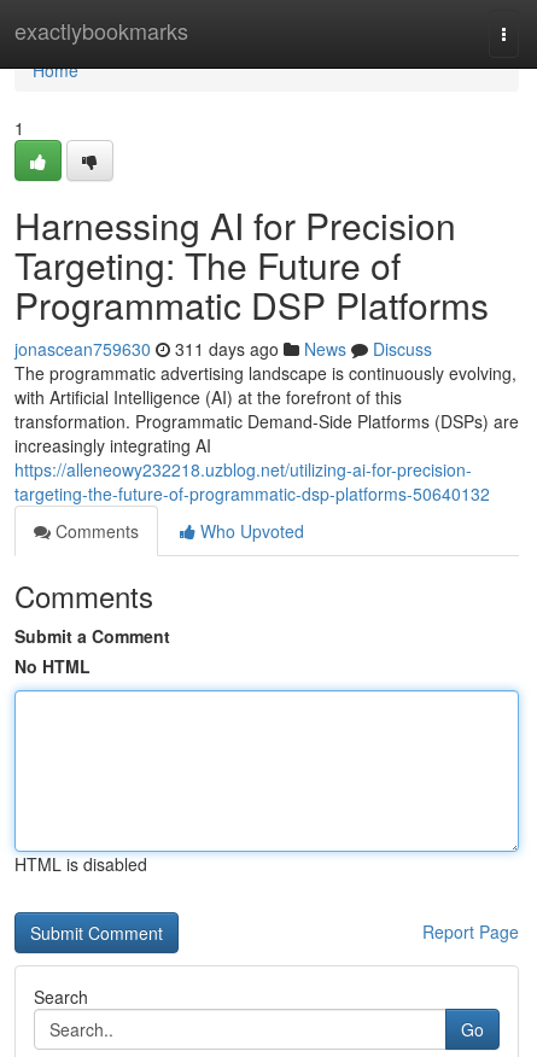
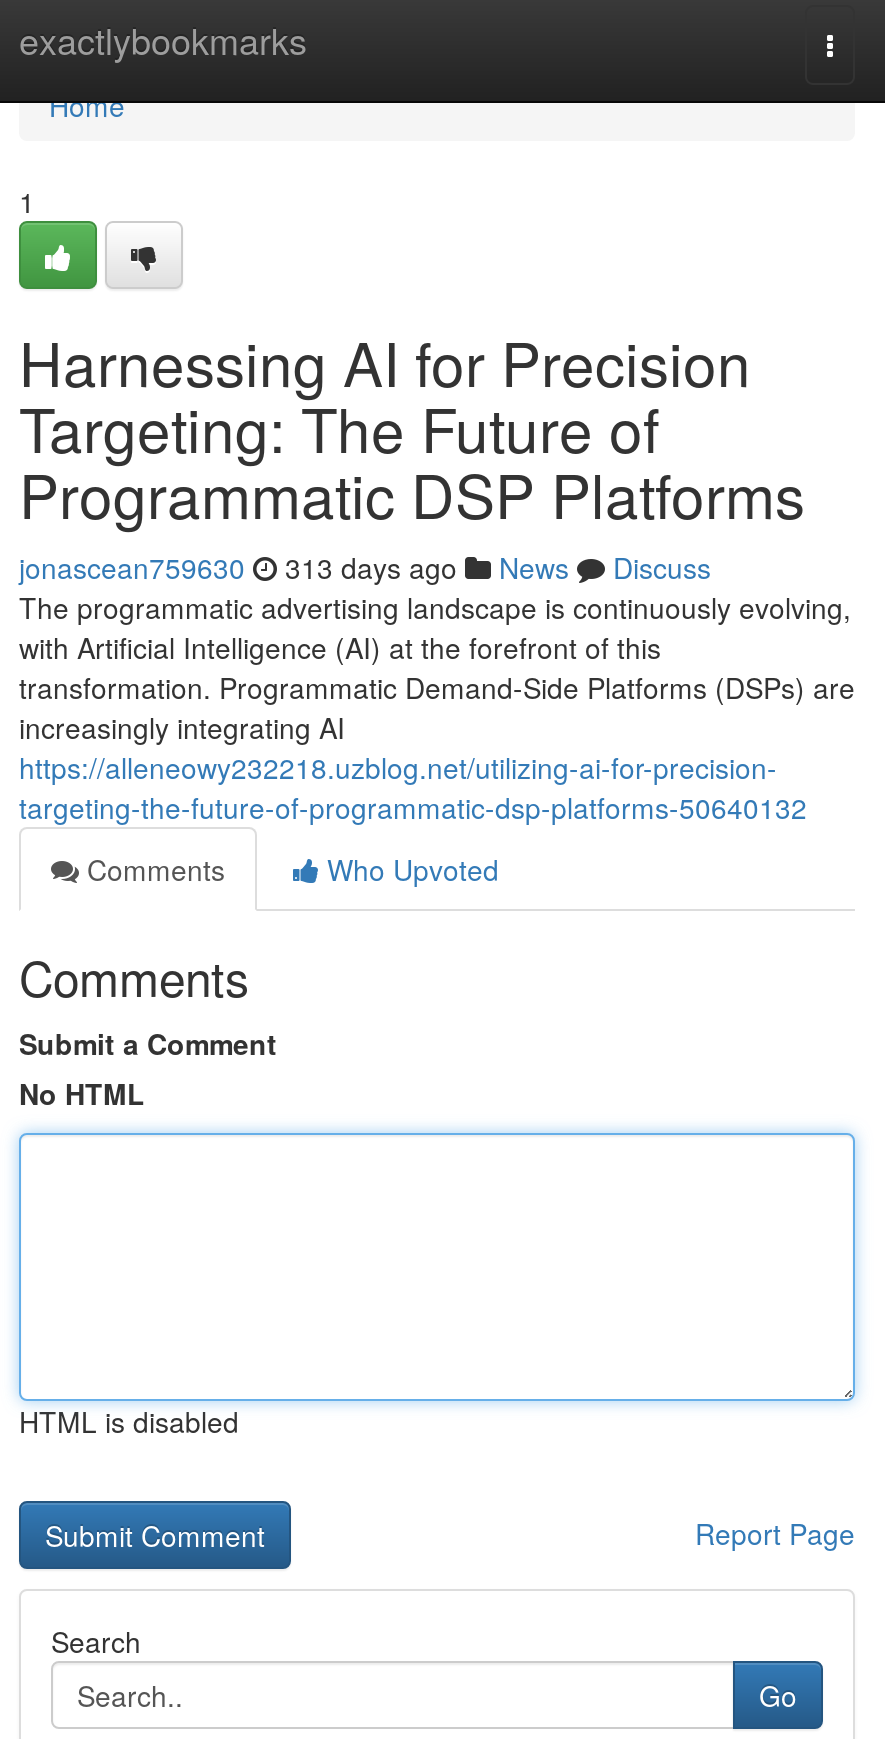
[14,337,432,361] jonascean759630 311 days ago News Discuss -> [19,547,711,587] jonascean759630 313 days ago News Discuss

